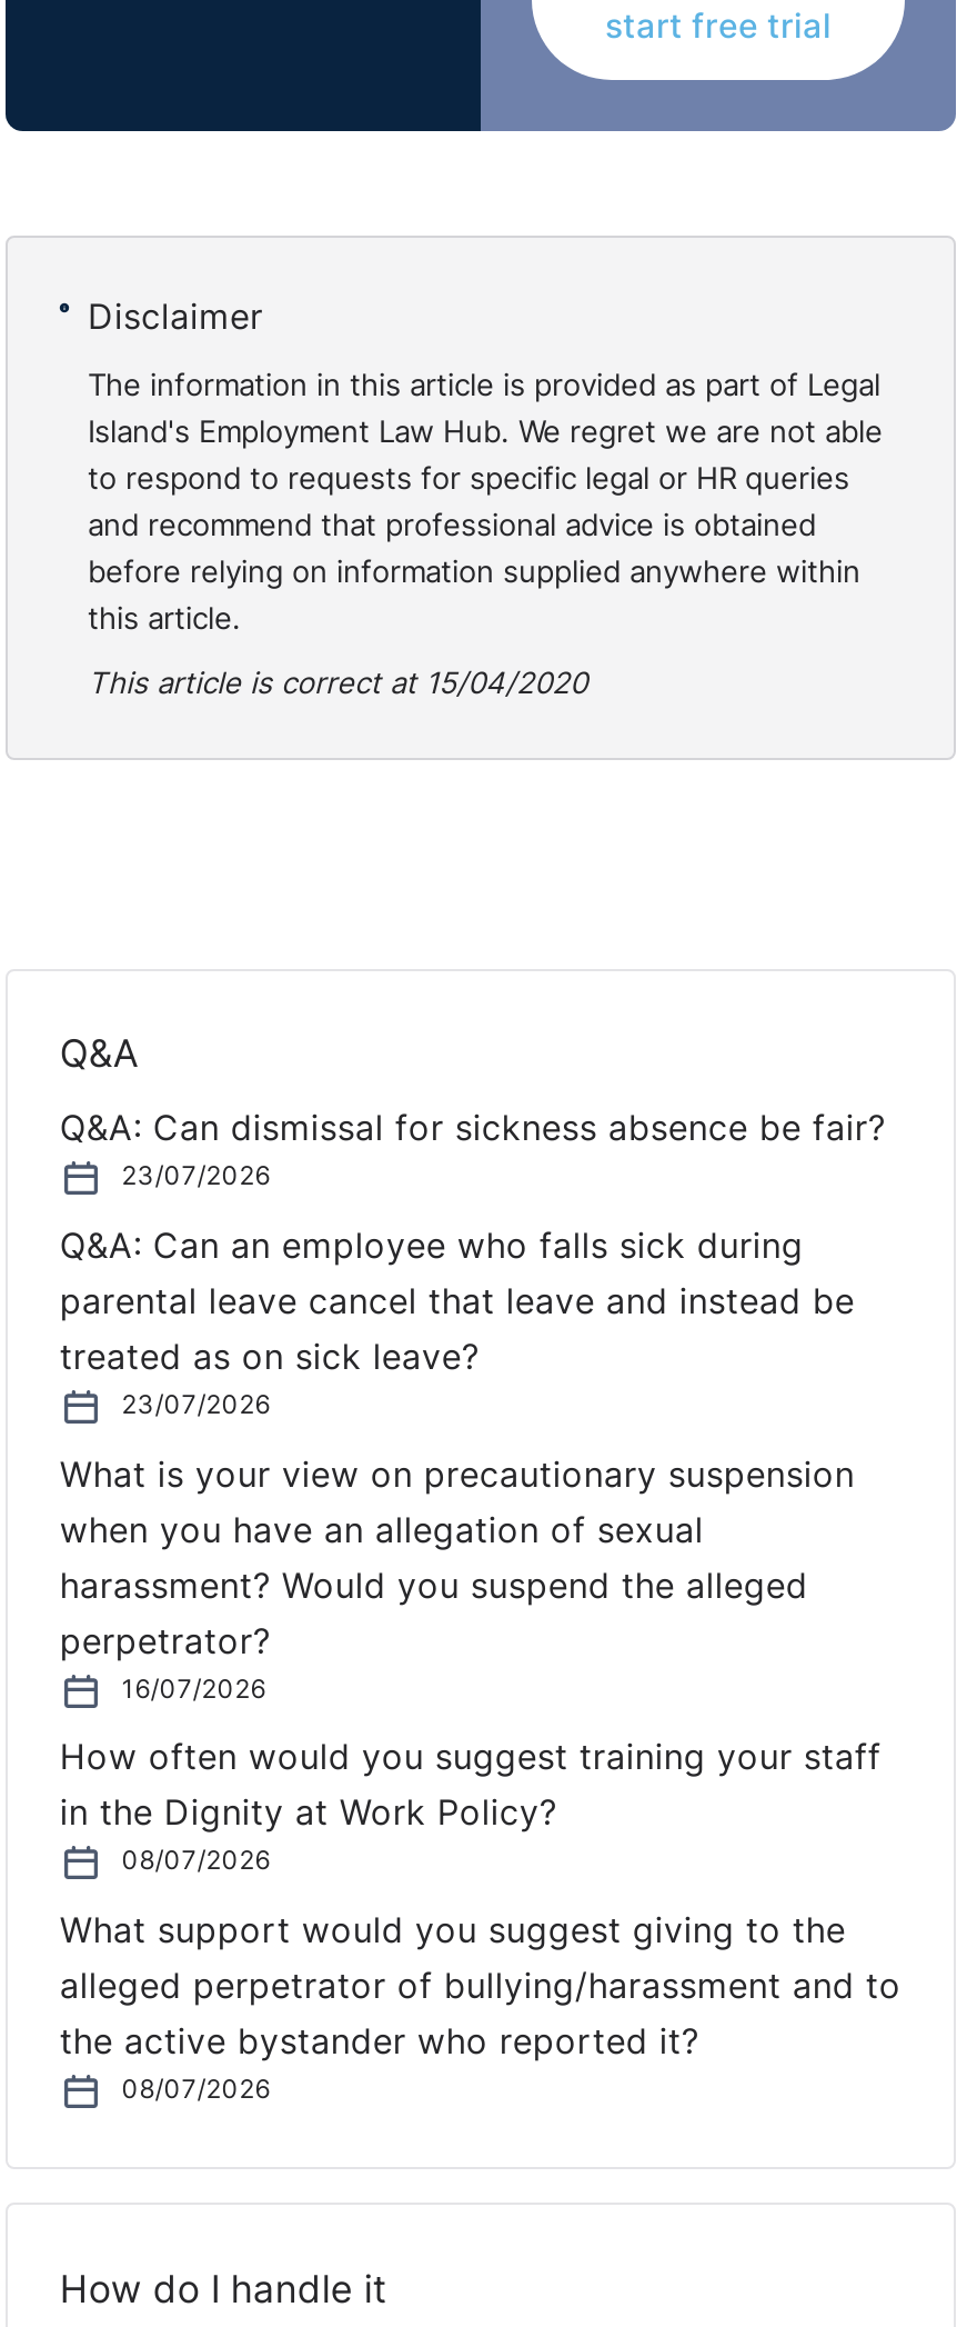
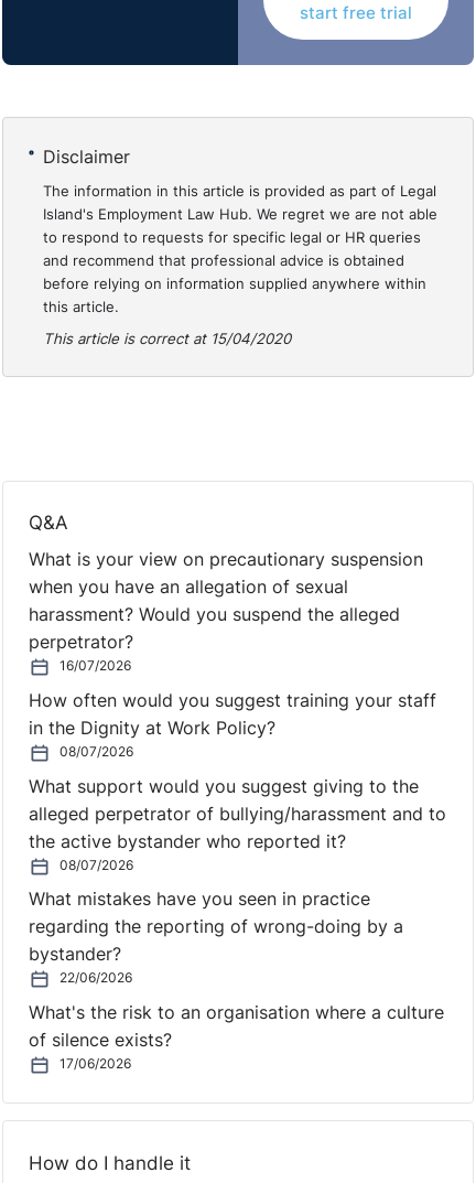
[60,1107,886,1420] Q&A: Can dismissal for sickness absence be fair? | 23/07/2026 | Q&A: Can an employee who falls sick during | parental leave cancel that leave and instead be | treated as on sick leave? | 23/07/2026 -> none
moved [60,1453,901,2105] -> [29,549,447,873]: What is your view on precautionary suspension | when you have an allegation of sexual | harassment? Would you suspend the alleged | ... | the active bystander who reported it? | 08/07/2026
none -> [29,889,444,1072] What mistakes have you seen in practice | regarding the reporting of wrong-doing by a | bystander? | 22/06/2026 | What's the risk to an organisation where a culture | of silence exists? | 17/06/2026

